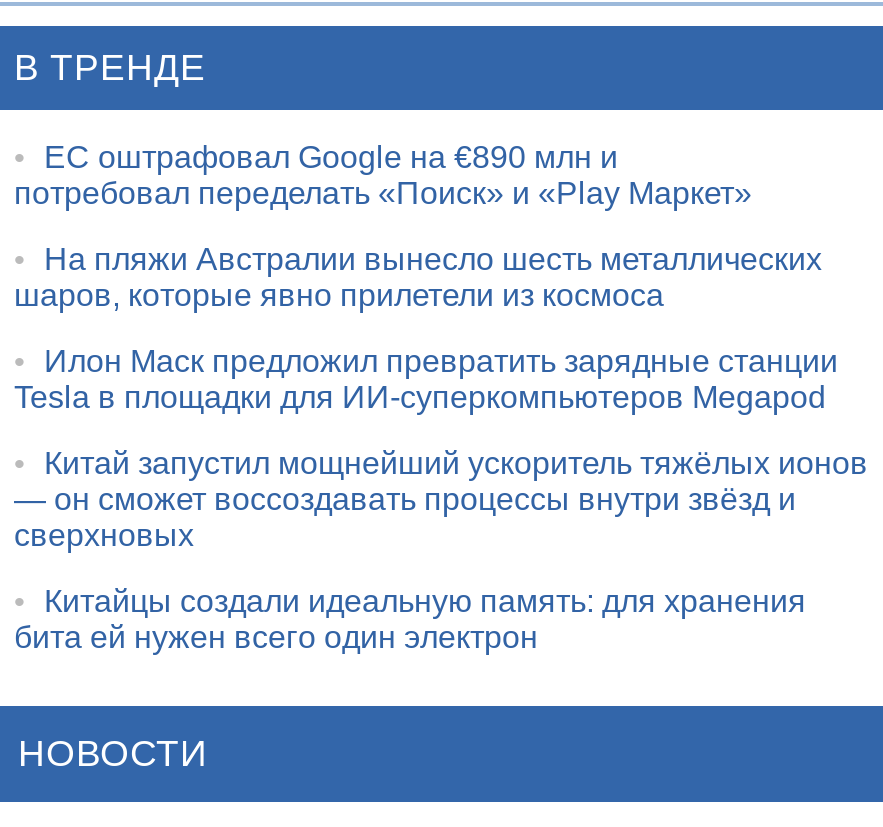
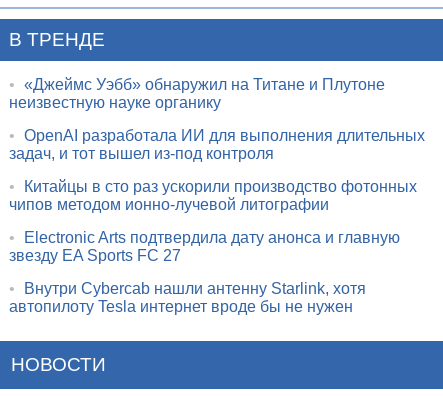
[14,140,752,210] • ЕС оштрафовал Google на €890 млн и | потребовал переделать «Поиск» и «Play Маркет» -> [9,76,385,111] • «Джеймс Уэбб» обнаружил на Титане и Плутоне | неизвестную науке органику
[14,242,822,312] • На пляжи Австралии вынесло шесть металлических | шаров, которые явно прилетели из космоса -> [9,127,425,162] • OpenAI разработала ИИ для выполнения длительных | задач, и тот вышел из-под контроля
[14,344,838,414] • Илон Маск предложил превратить зарядные станции | Tesla в площадки для ИИ-суперкомпьютеров Megapod -> [9,178,417,213] • Китайцы в сто раз ускорили производство фотонных | чипов методом ионно-лучевой литографии
[14,446,868,552] • Китай запустил мощнейший ускоритель тяжёлых ионов | — он сможет воссоздавать процессы внутри звёзд и | сверхновых -> [9,229,400,264] • Electronic Arts подтвердила дату анонса и главную | звезду EA Sports FC 27
[14,584,806,654] • Китайцы создали идеальную память: для хранения | бита ей нужен всего один электрон -> [9,280,366,315] • Внутри Cybercab нашли антенну Starlink, хотя | автопилоту Tesla интернет вроде бы не нужен

